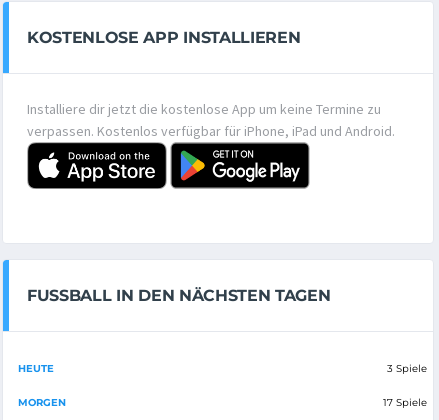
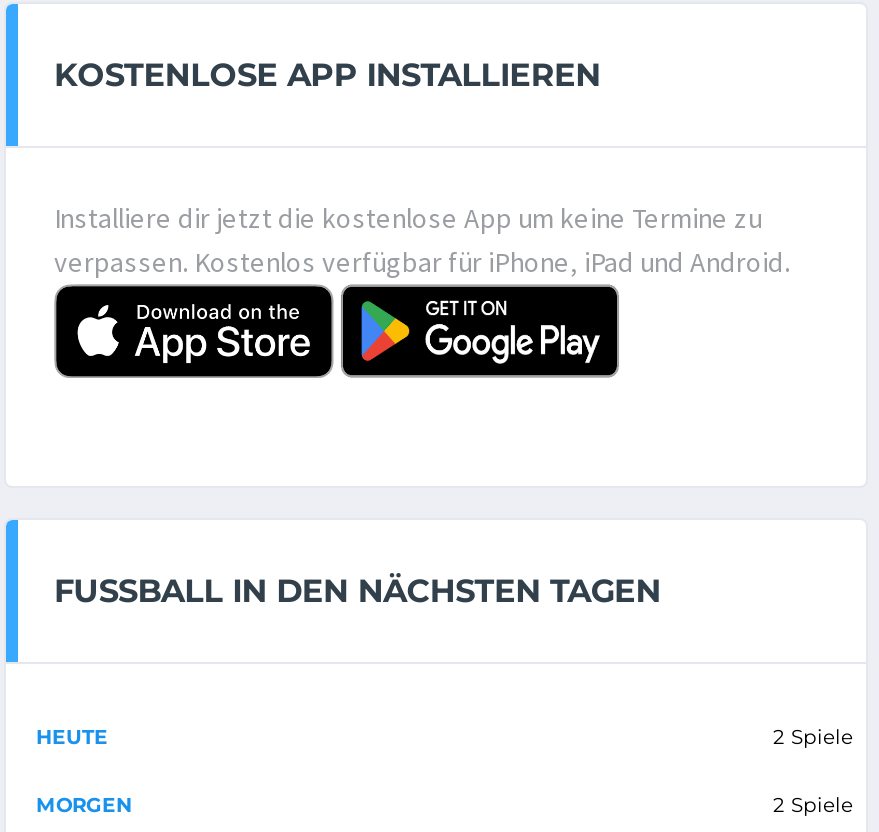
[386,361,426,374] 3 Spiele -> [773,723,853,749] 2 Spiele
[382,395,426,408] 17 Spiele -> [773,791,853,817] 2 Spiele

